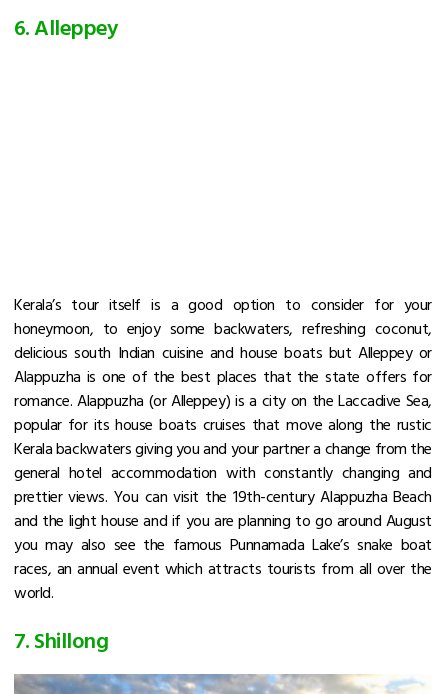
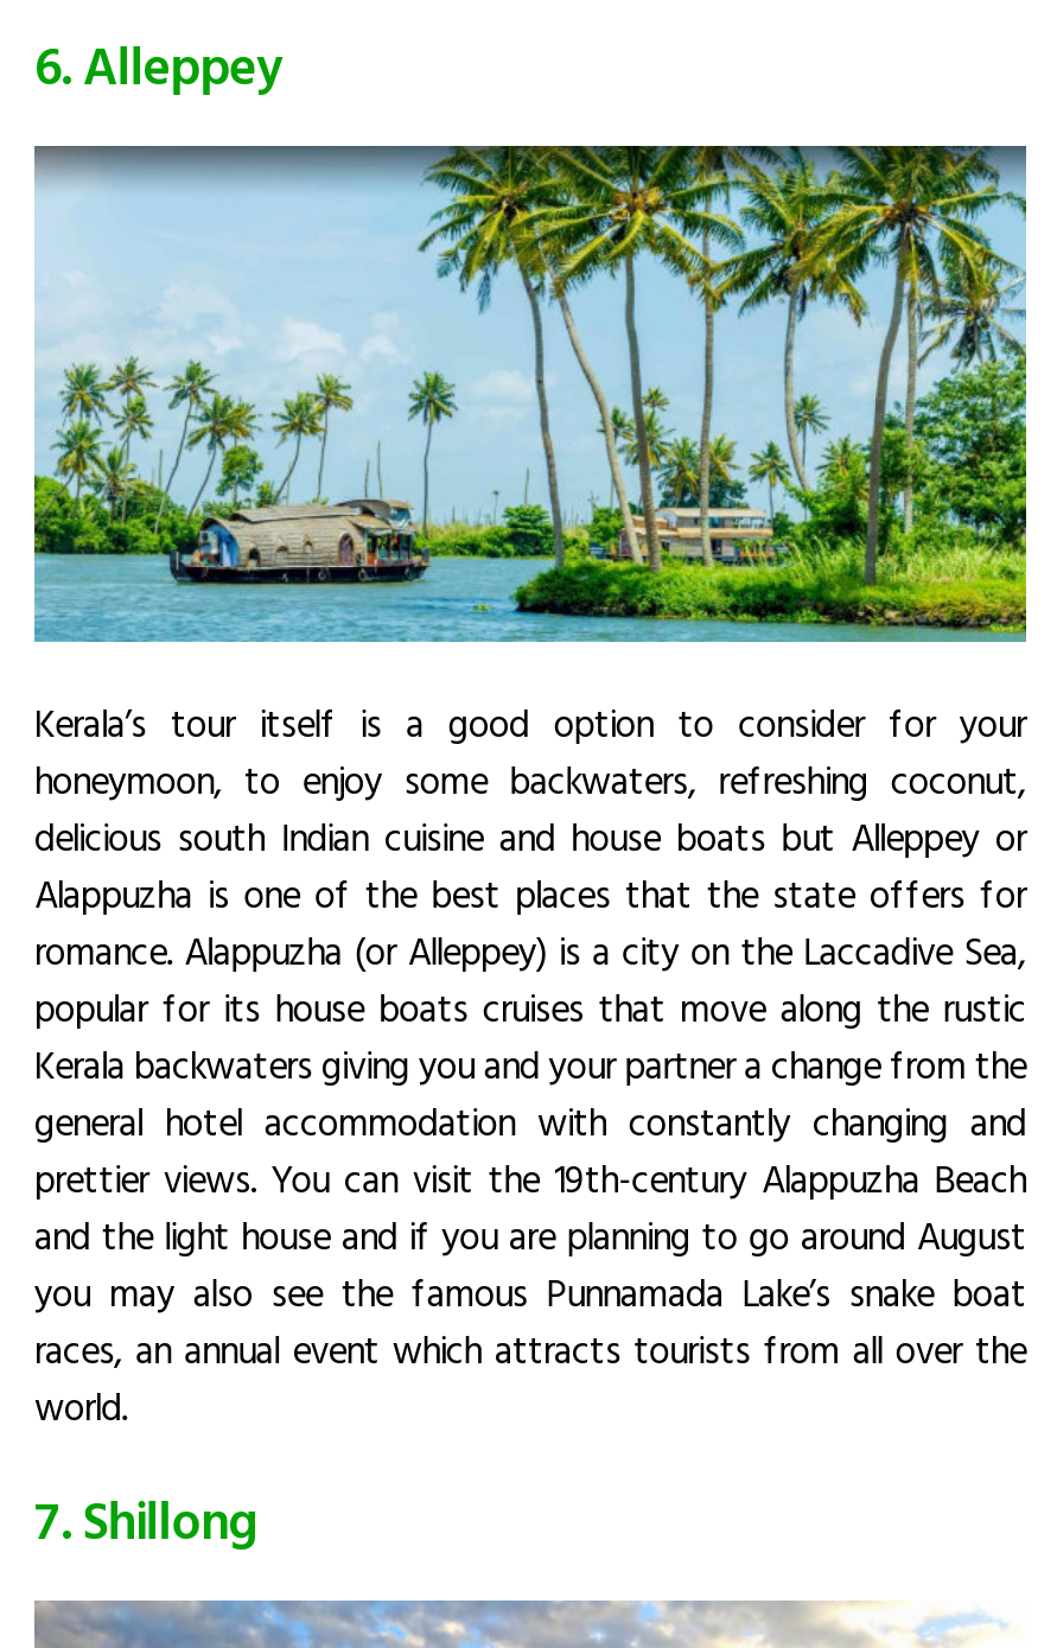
none -> [32,144,1029,644] [image]

